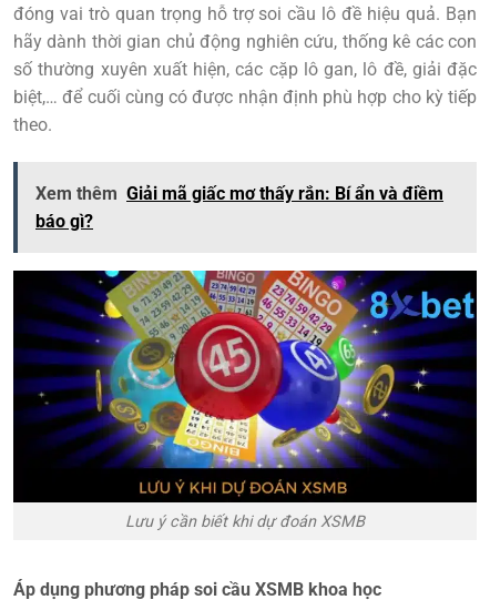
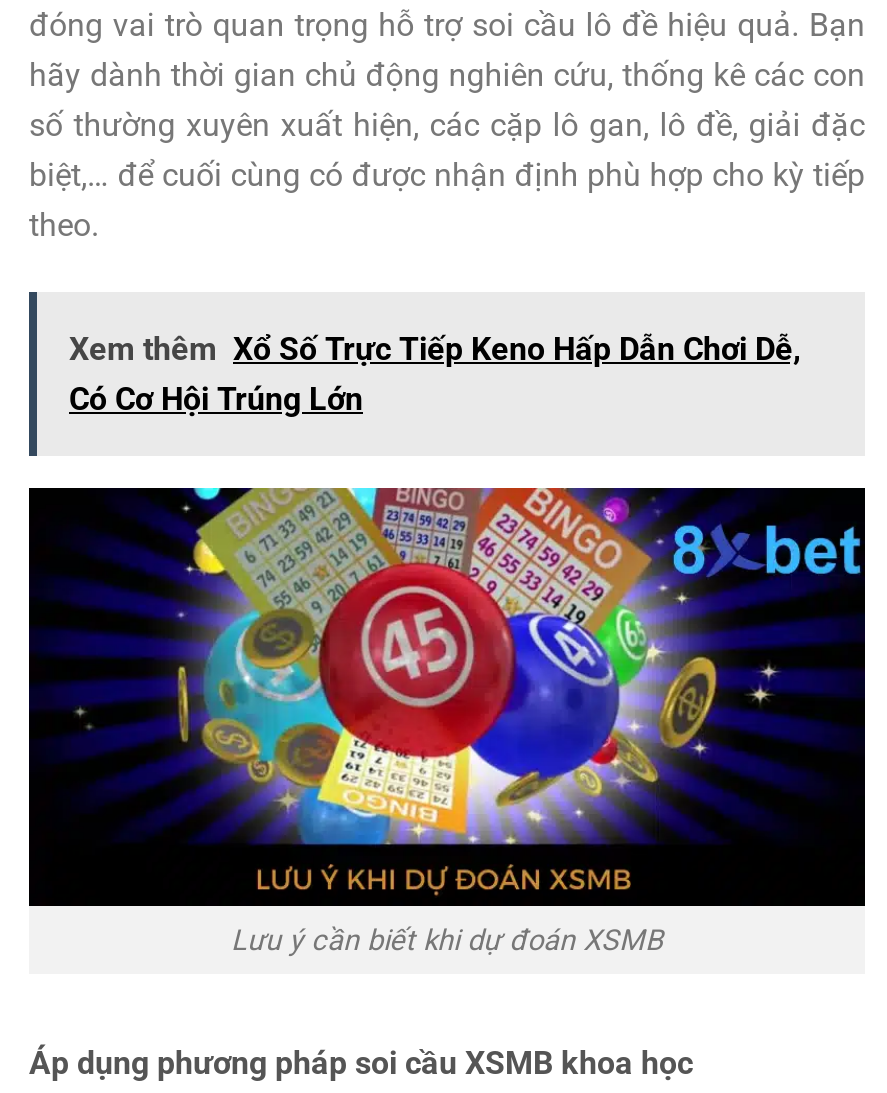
[35,183,443,232] Xem thêm Giải mã giấc mơ thấy rắn: Bí ẩn và điềm | báo gì? -> [69,330,801,418] Xem thêm Xổ Số Trực Tiếp Keno Hấp Dẫn Chơi Dễ, | Có Cơ Hội Trúng Lớn

